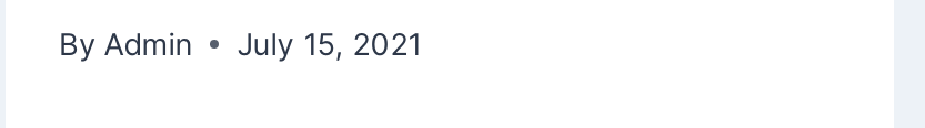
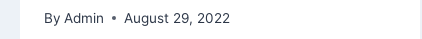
[59,26,421,61] By Admin July 15, 2021 -> [44,10,230,26] By Admin August 29, 2022

